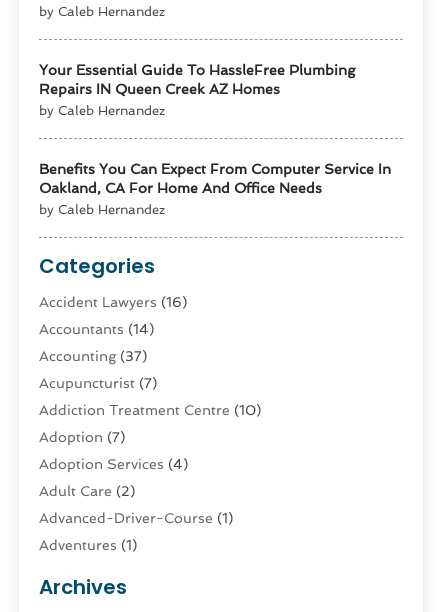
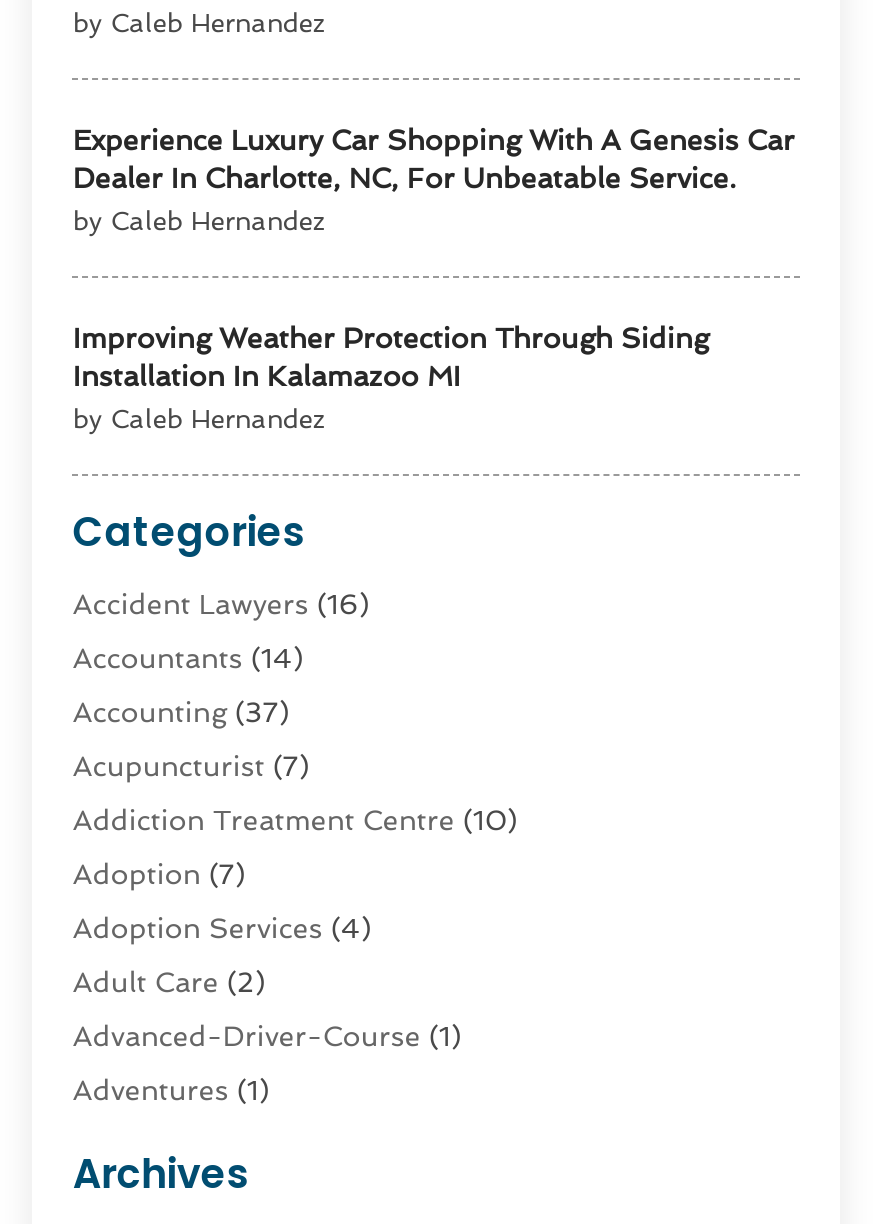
[39,62,355,97] Your Essential Guide To HassleFree Plumbing | Repairs IN Queen Creek AZ Homes -> [73,123,795,193] Experience Luxury Car Shopping With A Genesis Car | Dealer In Charlotte, NC, For Unbeatable Service.
[39,161,391,196] Benefits You Can Expect From Computer Service In | Oakland, CA For Home And Office Needs -> [73,321,709,391] Improving Weather Protection Through Siding | Installation In Kalamazoo MI

